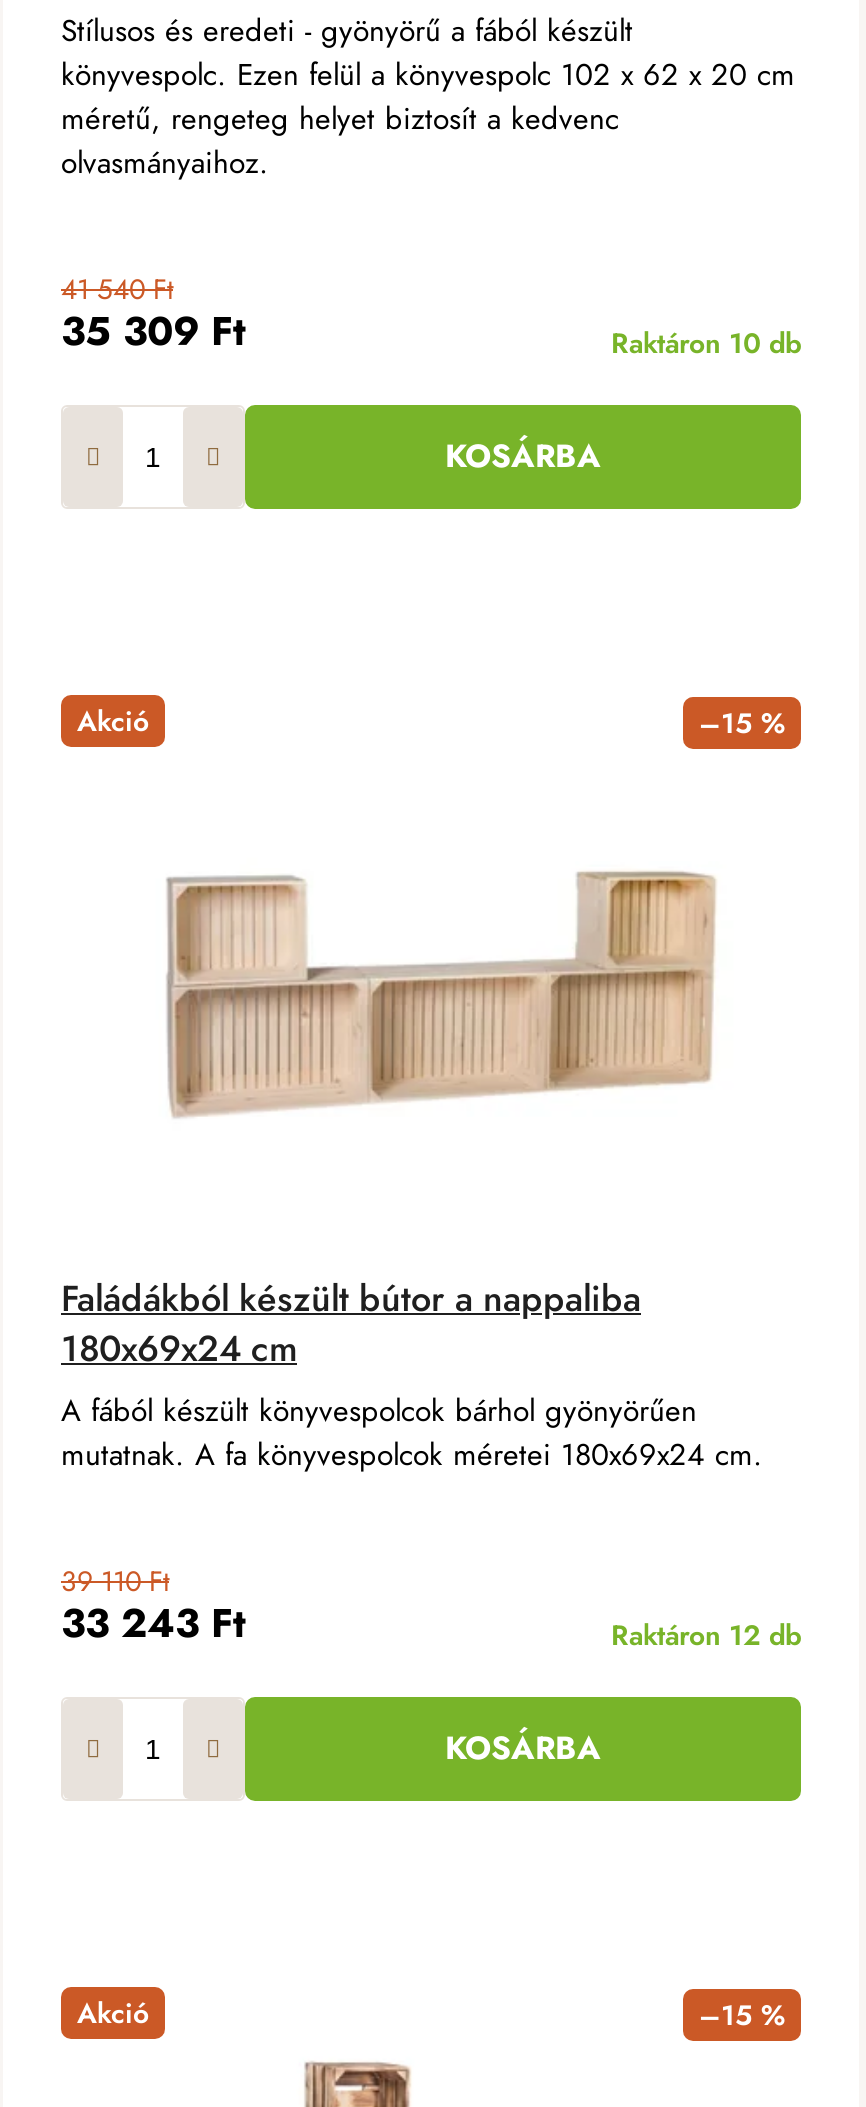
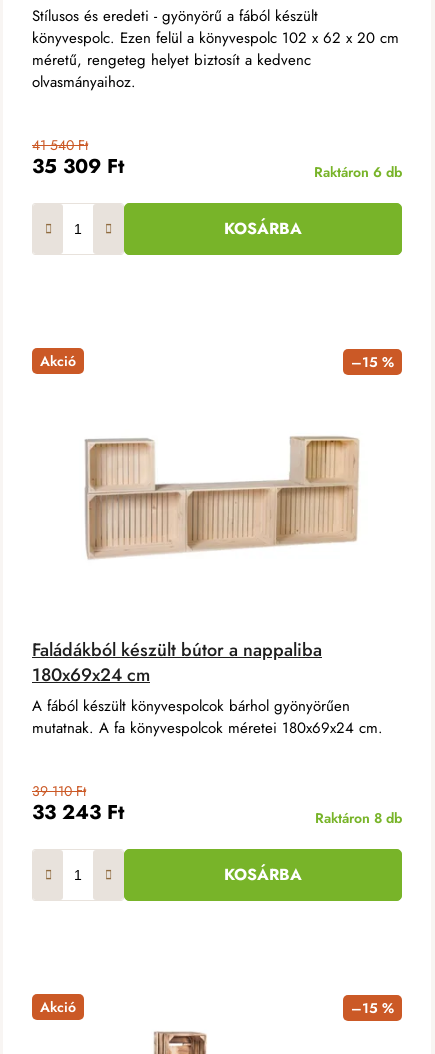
[611,323,801,363] Raktáron 10 db -> [314,162,402,182] Raktáron 6 db
[611,1615,801,1655] Raktáron 12 db -> [315,808,402,828] Raktáron 8 db

